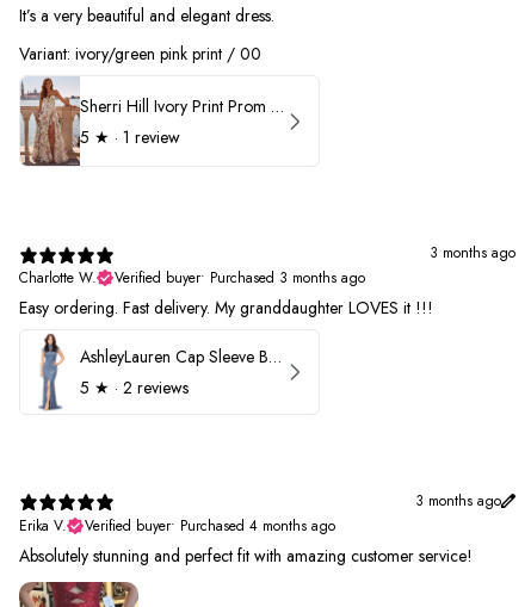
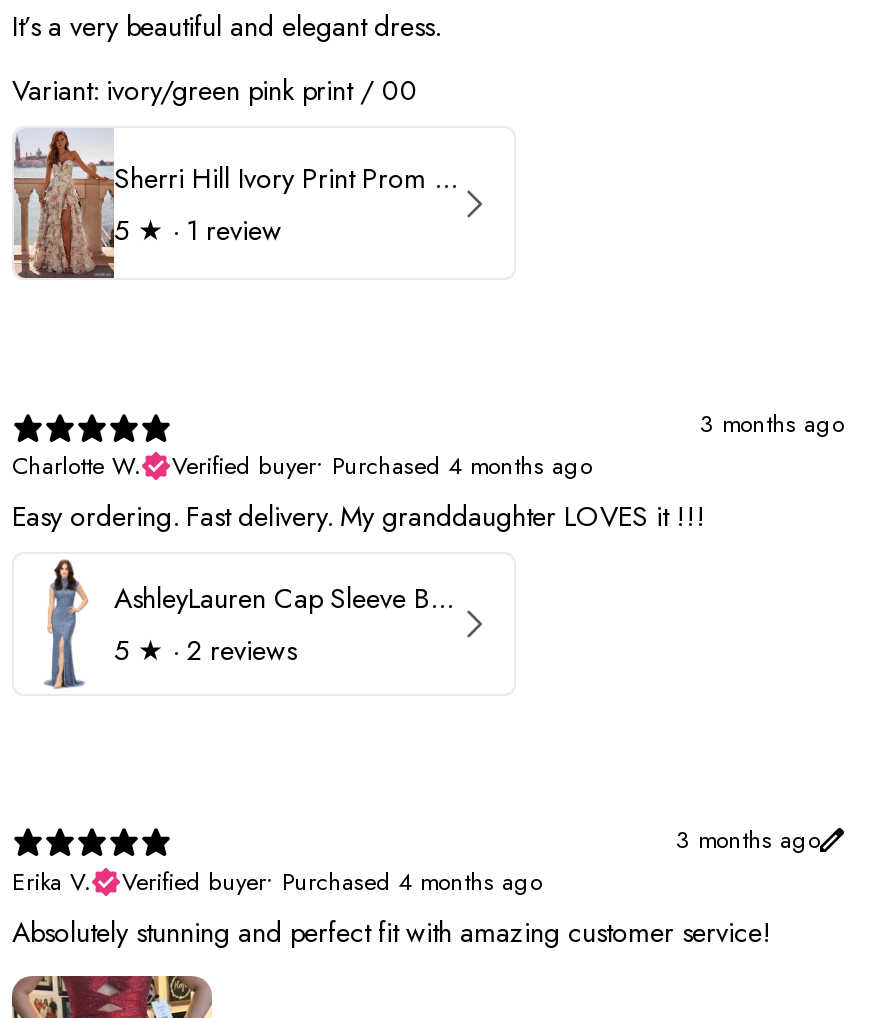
[115,267,365,289] Verified buyer • Purchased 3 months ago -> [172,448,592,484] Verified buyer • Purchased 4 months ago

